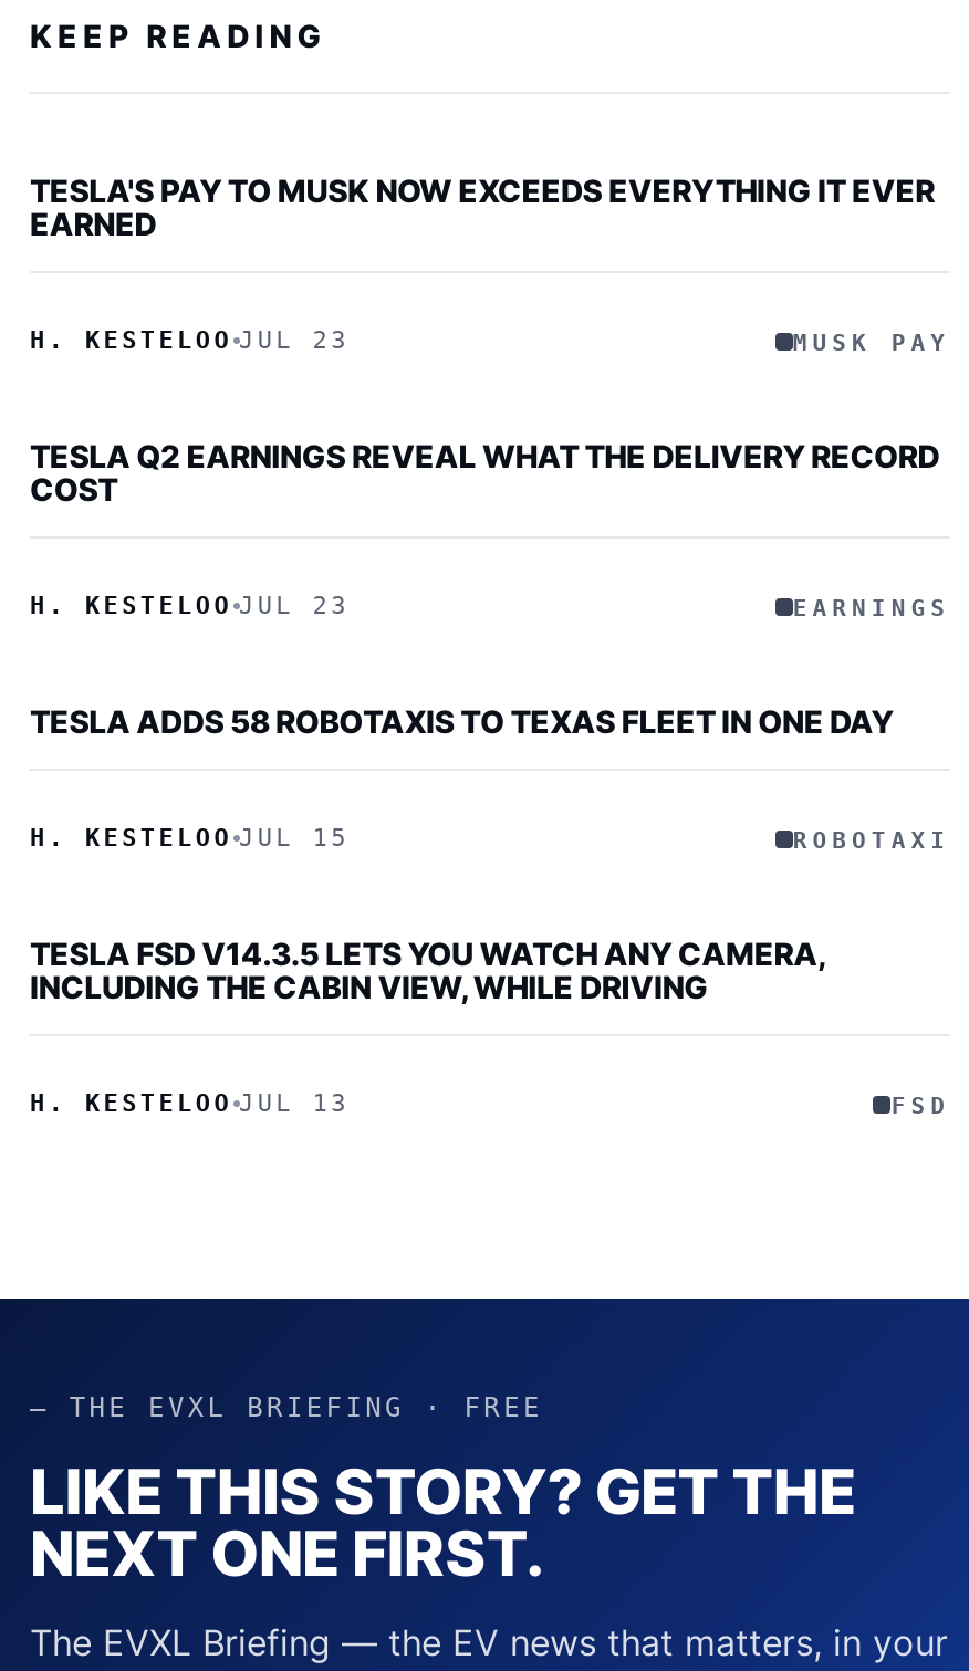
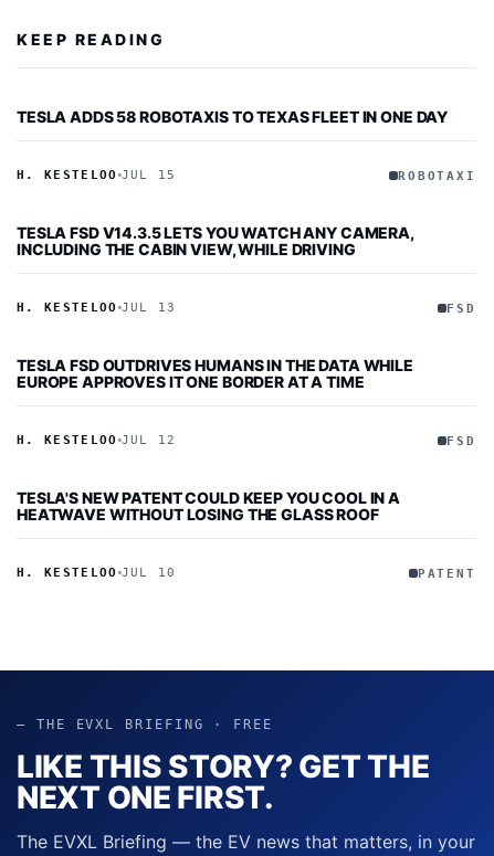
[30,171,950,620] TESLA'S PAY TO MUSK NOW EXCEEDS EVERYTHING IT EVER | EARNED | H. KESTELOO JUL 23 | MUSK PAY | TESLA Q2 EARNINGS REVEAL WHAT THE DELIVERY RECORD | COST | H. KESTELOO JUL 23 | EARNINGS -> none
moved [30,702,950,1118] -> [17,107,476,315]: TESLA ADDS 58 ROBOTAXIS TO TEXAS FLEET IN ONE DAY | H. KESTELOO JUL 15 | ROBOTAXI | TESLA FSD V14.3.5 LETS YOU WATCH ANY CAMERA, | INCLUDING THE CABIN VIEW, WHILE DRIVING | H. KESTELOO JUL 13 | FSD
none -> [17,356,476,580] TESLA FSD OUTDRIVES HUMANS IN THE DATA WHILE | EUROPE APPROVES IT ONE BORDER AT A TIME | H. KESTELOO JUL 12 | FSD | TESLA'S NEW PATENT COULD KEEP YOU COOL IN A | HEATWAVE WITHOUT LOSING THE GLASS ROOF | H. KESTELOO JUL 10 | PATENT

